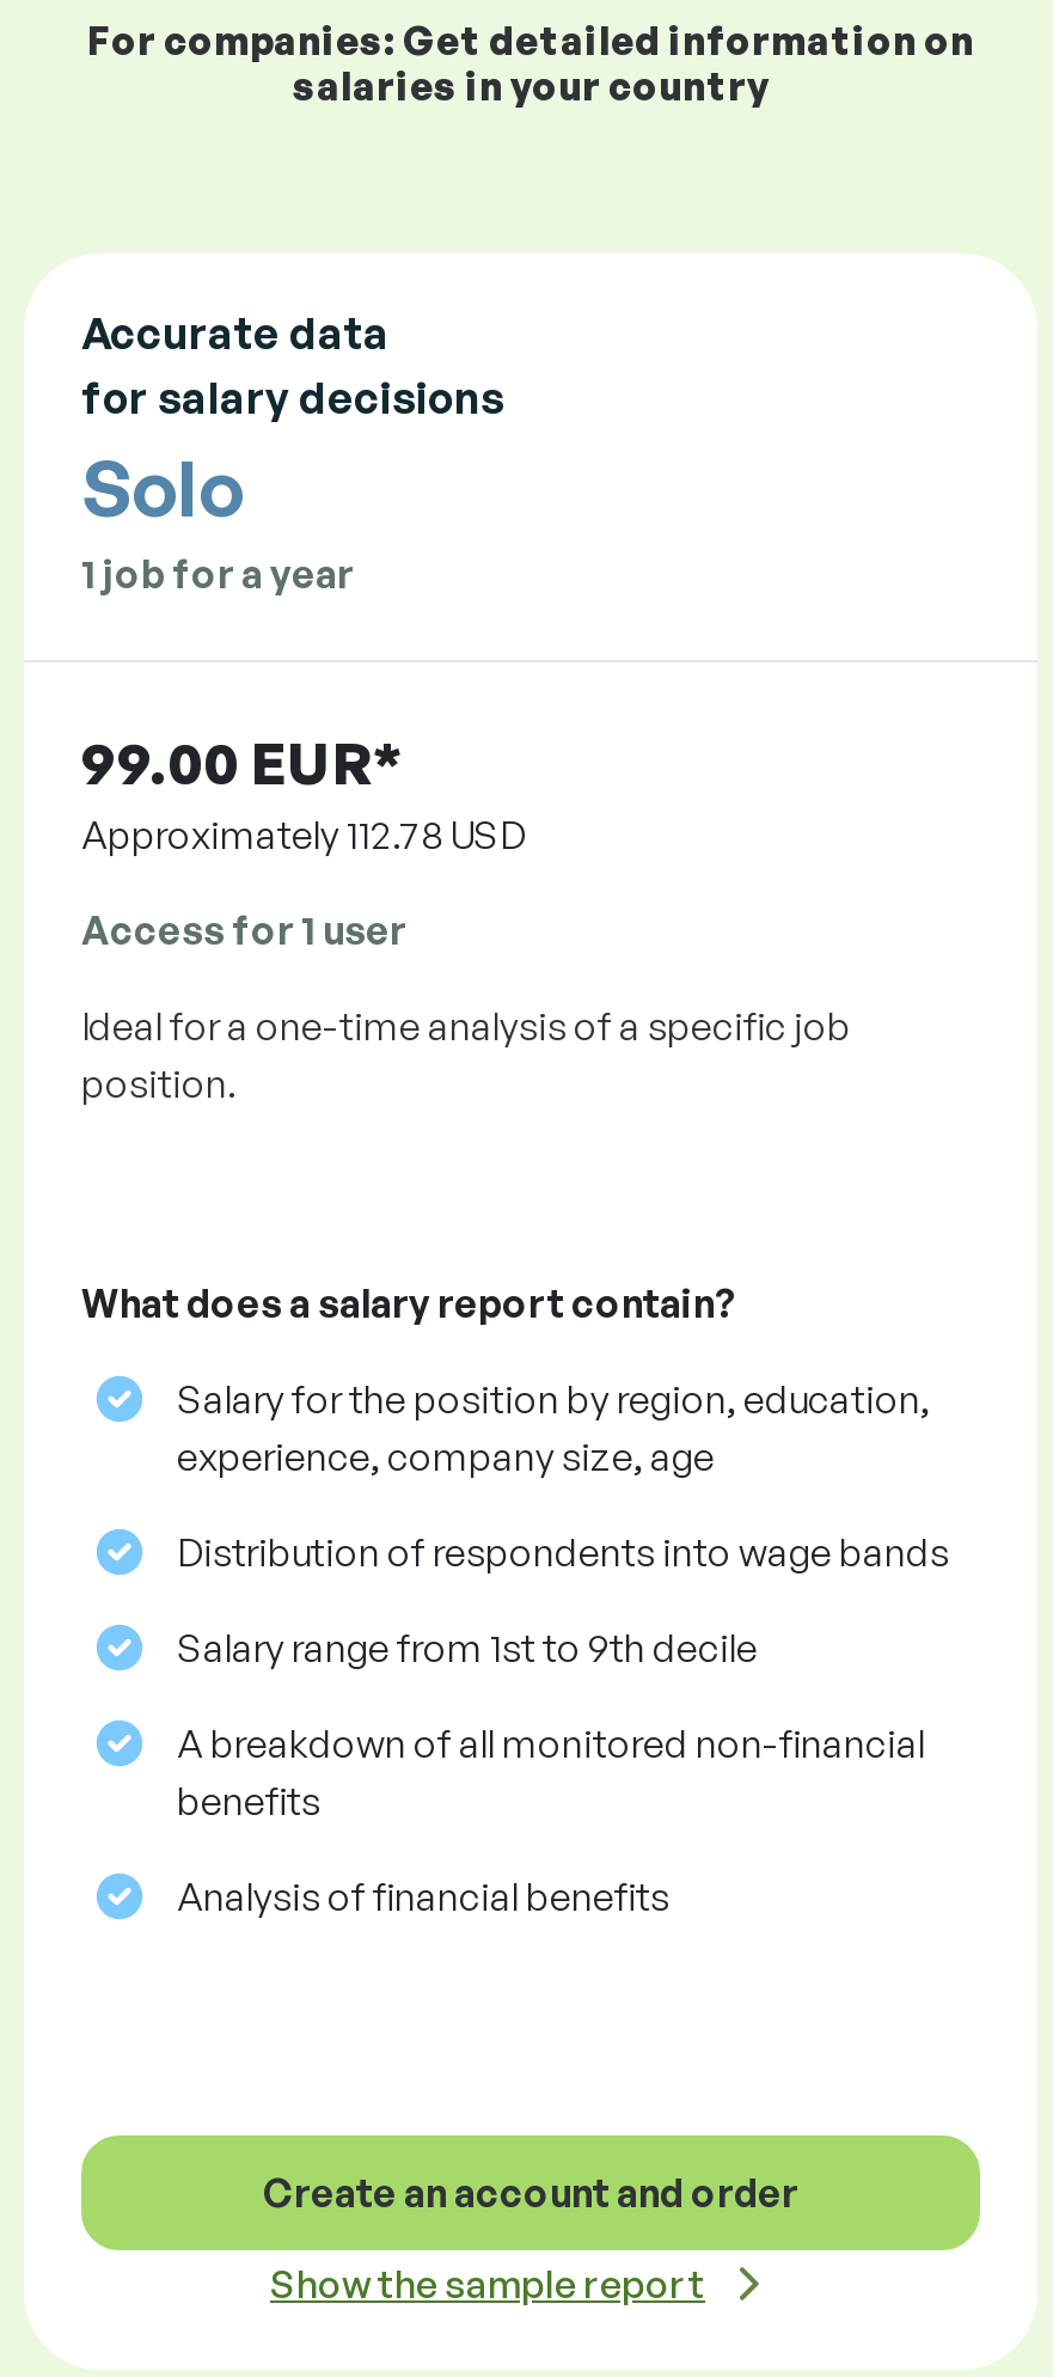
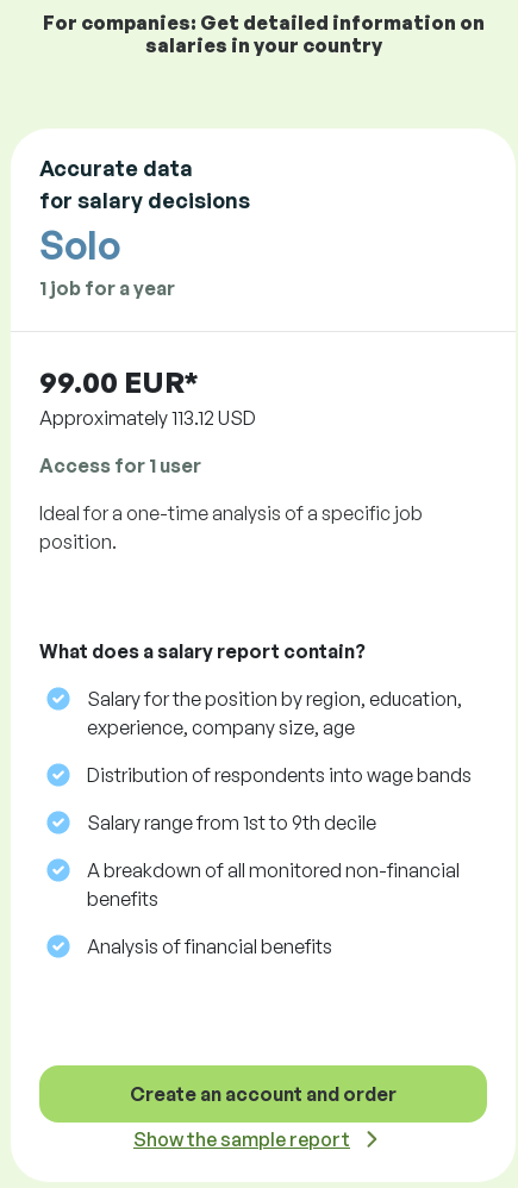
[81,811,526,859] Approximately 112.78 USD -> [39,406,256,430] Approximately 113.12 USD

